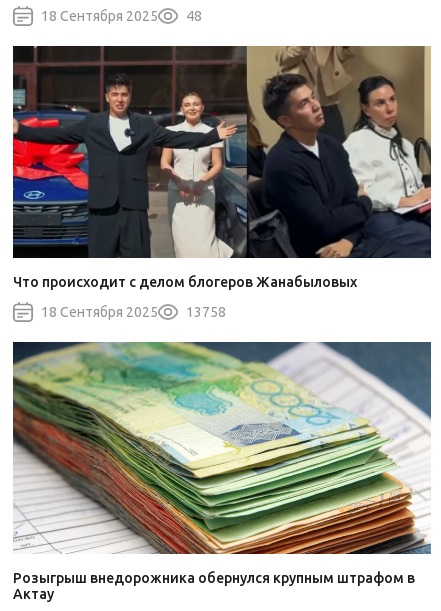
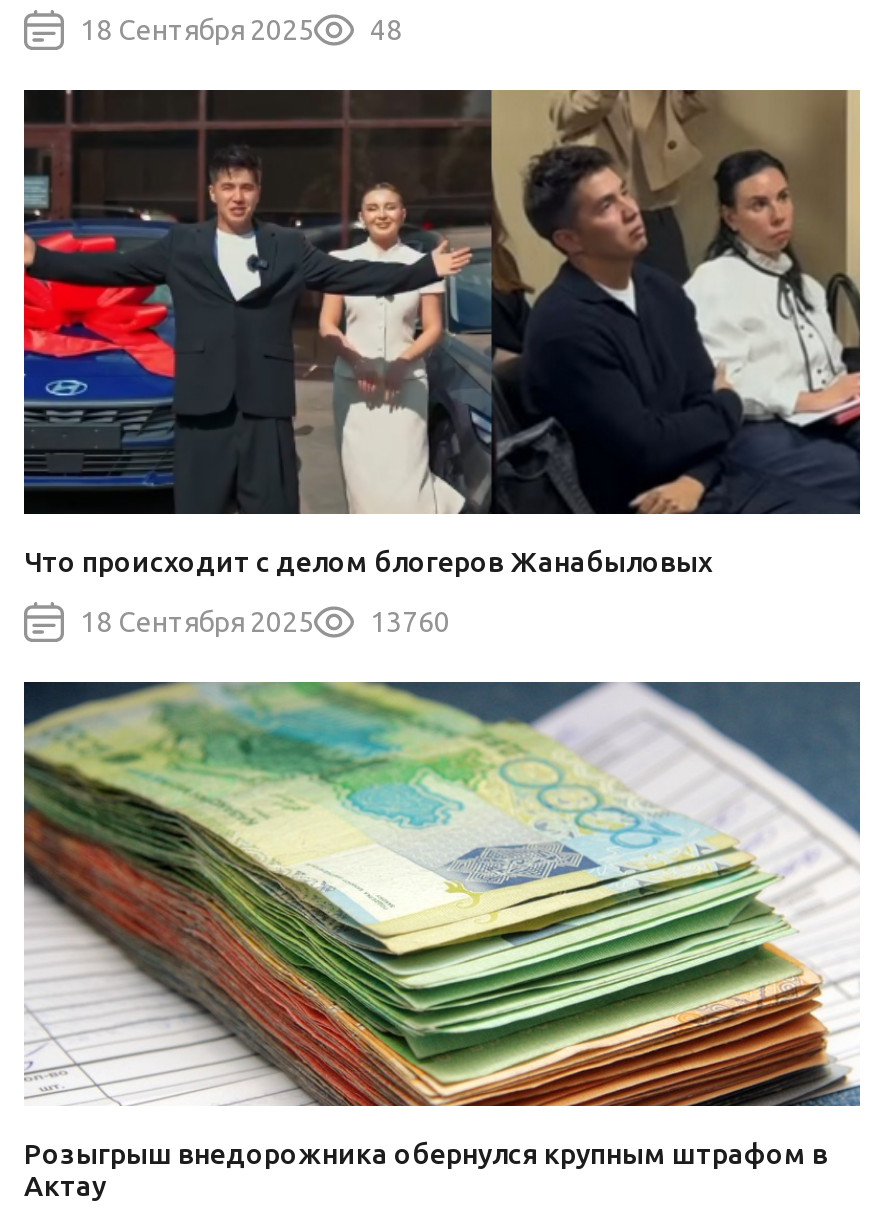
[41,304,226,320] 18 Сентября 2025 13758 -> [80,607,450,639] 18 Сентября 2025 13760

